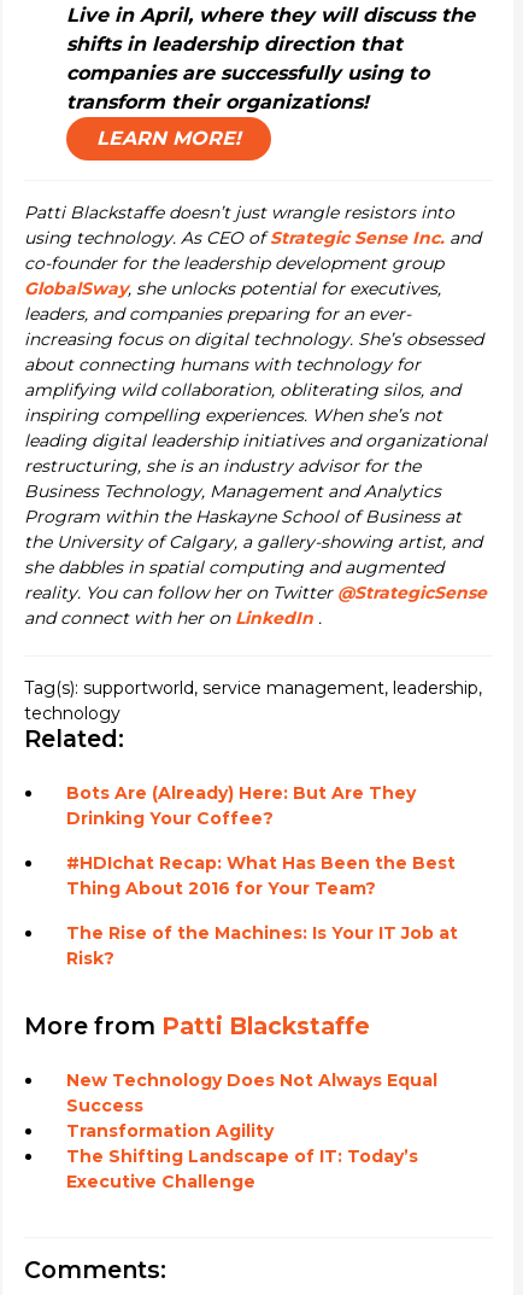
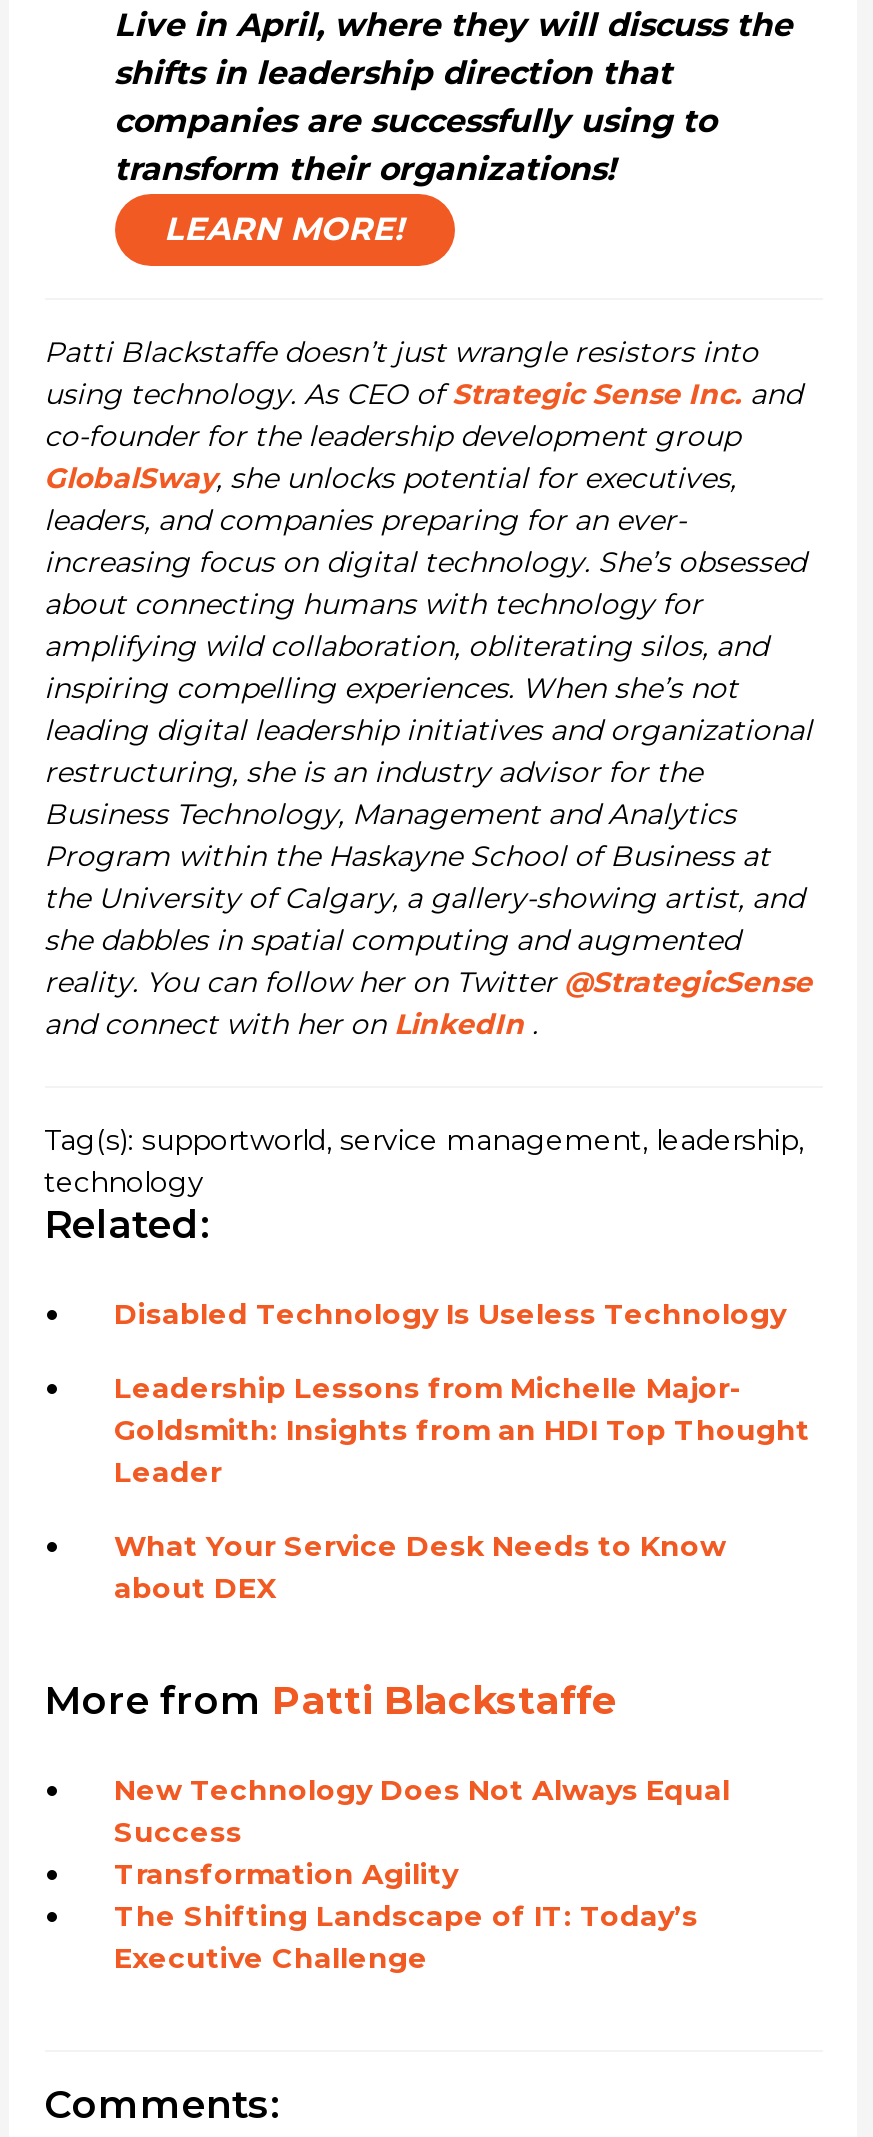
[66,782,415,829] Bots Are (Already) Here: But Are They | Drinking Your Coffee? -> [114,1296,786,1332] Disabled Technology Is Useless Technology
[66,852,455,899] #HDIchat Recap: What Has Been the Best | Thing About 2016 for Your Team? -> [114,1370,810,1490] Leadership Lessons from Michelle Major- | Goldsmith: Insights from an HDI Top Thought | Leader
[66,922,457,969] The Rise of the Machines: Is Your IT Job at | Risk? -> [114,1528,726,1606] What Your Service Desk Needs to Know | about DEX

